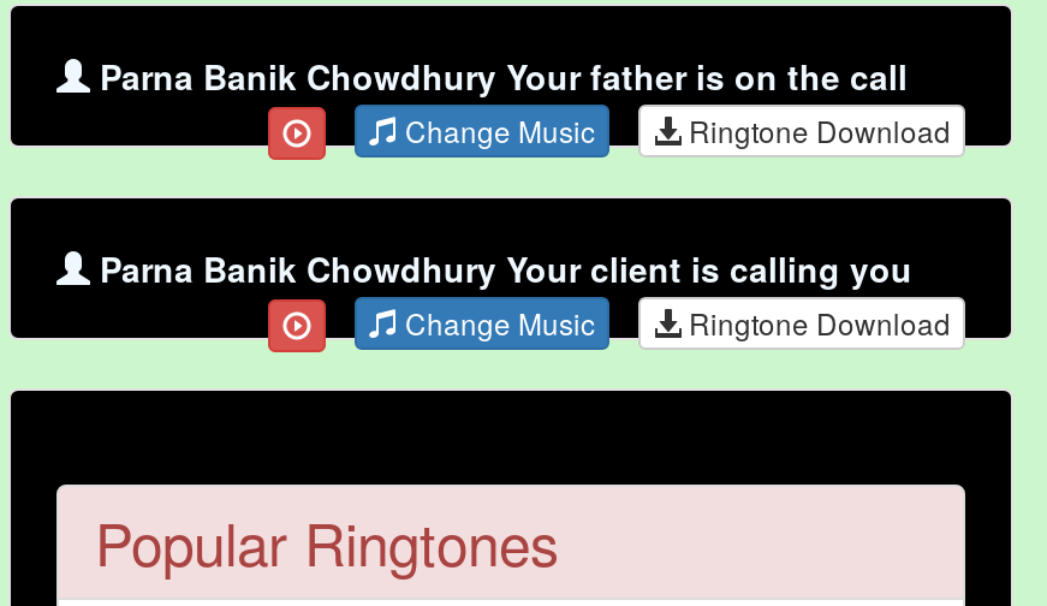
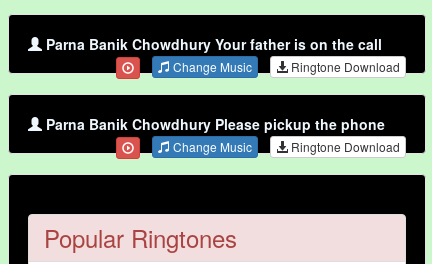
[100,245,912,293] Parna Banik Chowdhury Your client is calling you -> [46,114,385,134] Parna Banik Chowdhury Please pickup the phone

